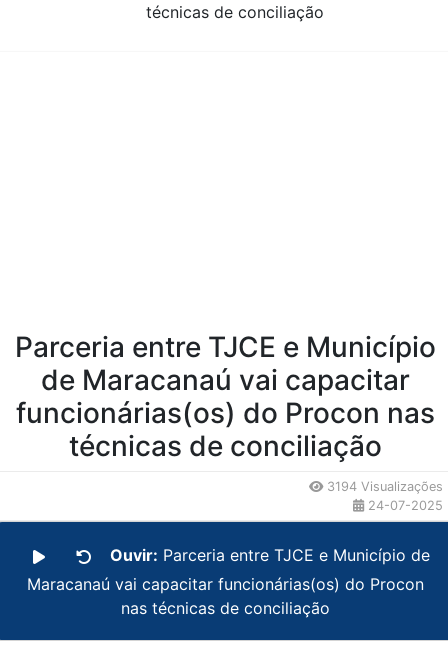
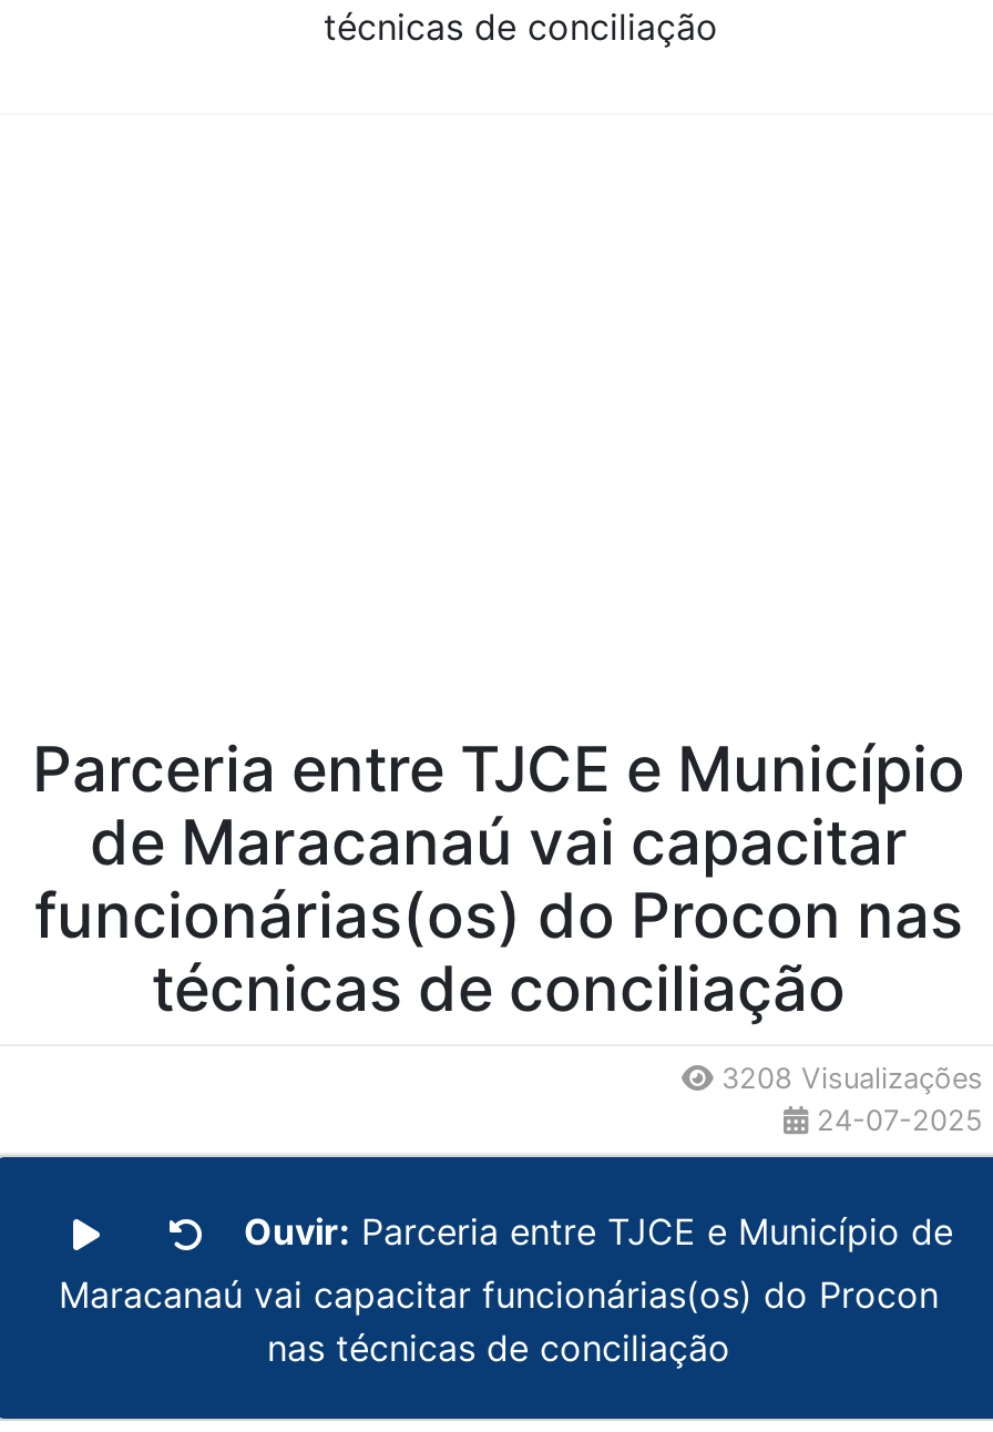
[323,479,443,494] 3194 Visualizações -> [713,1061,983,1095] 3208 Visualizações

